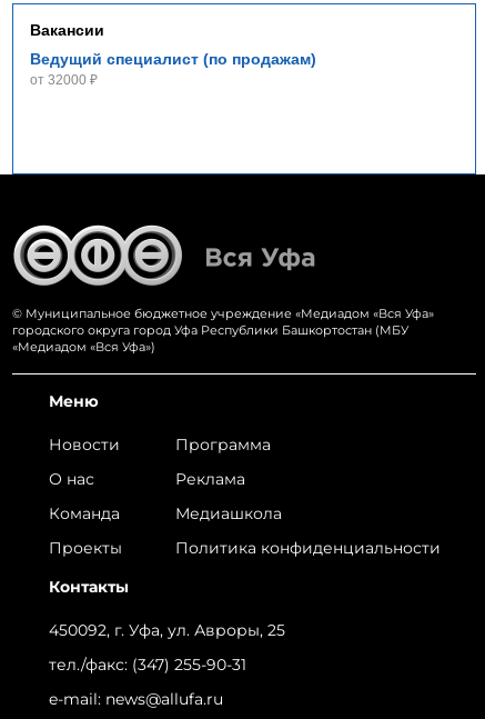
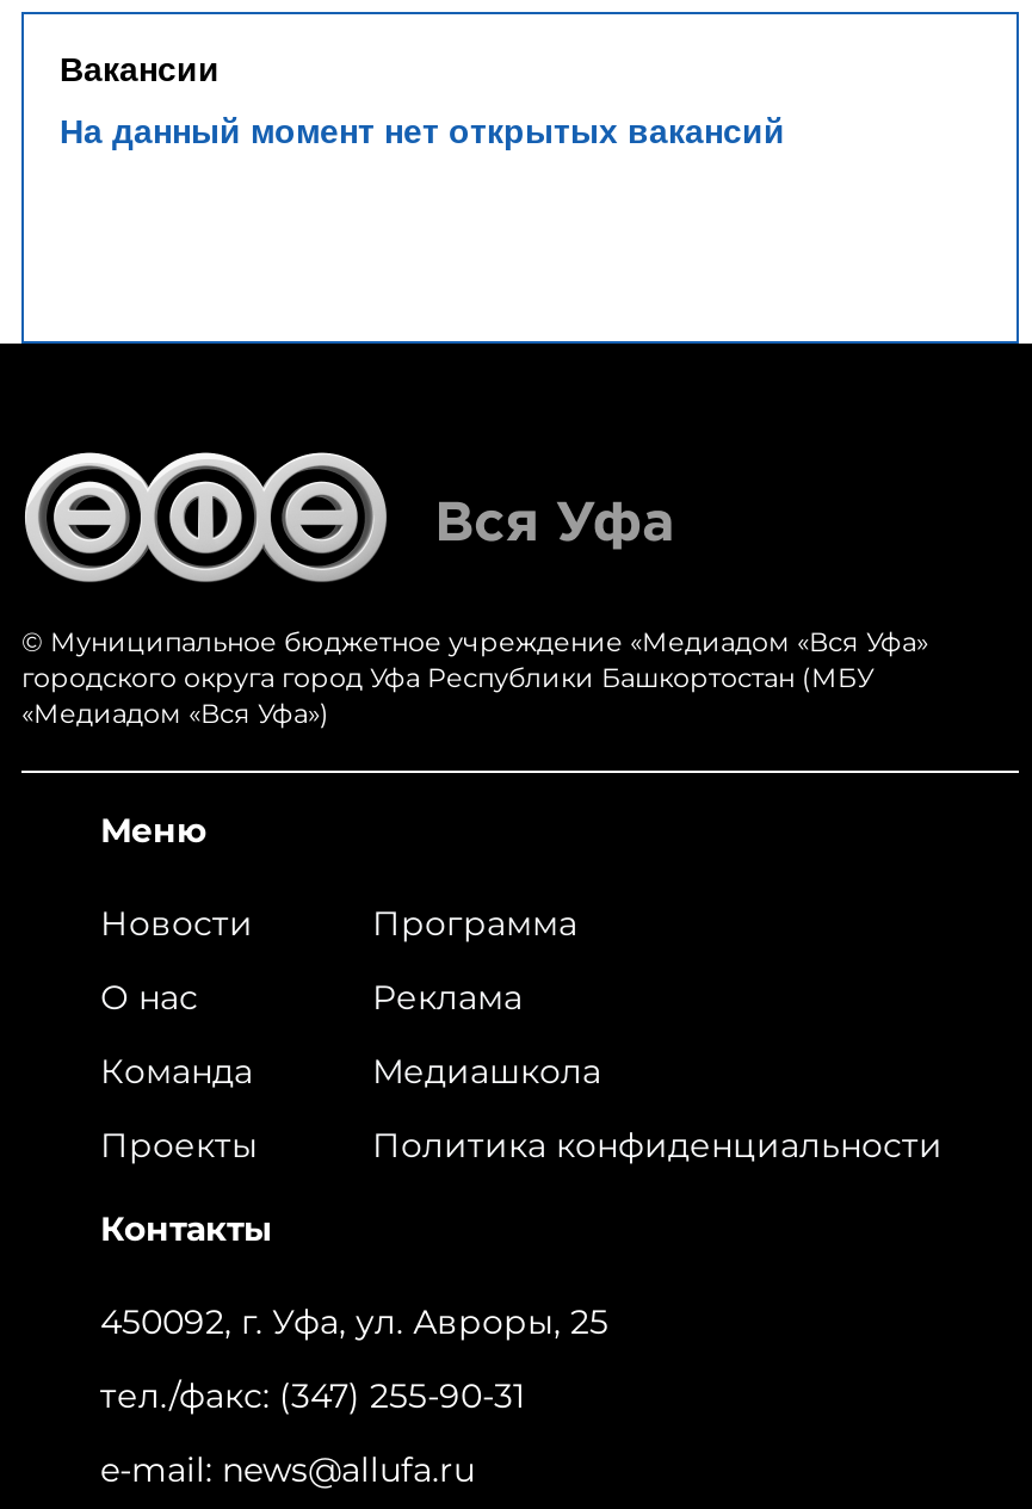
[30,50,316,88] Ведущий специалист (по продажам) | от 32000 ₽ -> [60,112,785,151] На данный момент нет открытых вакансий

